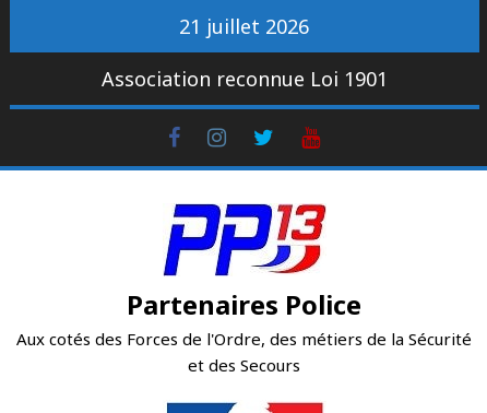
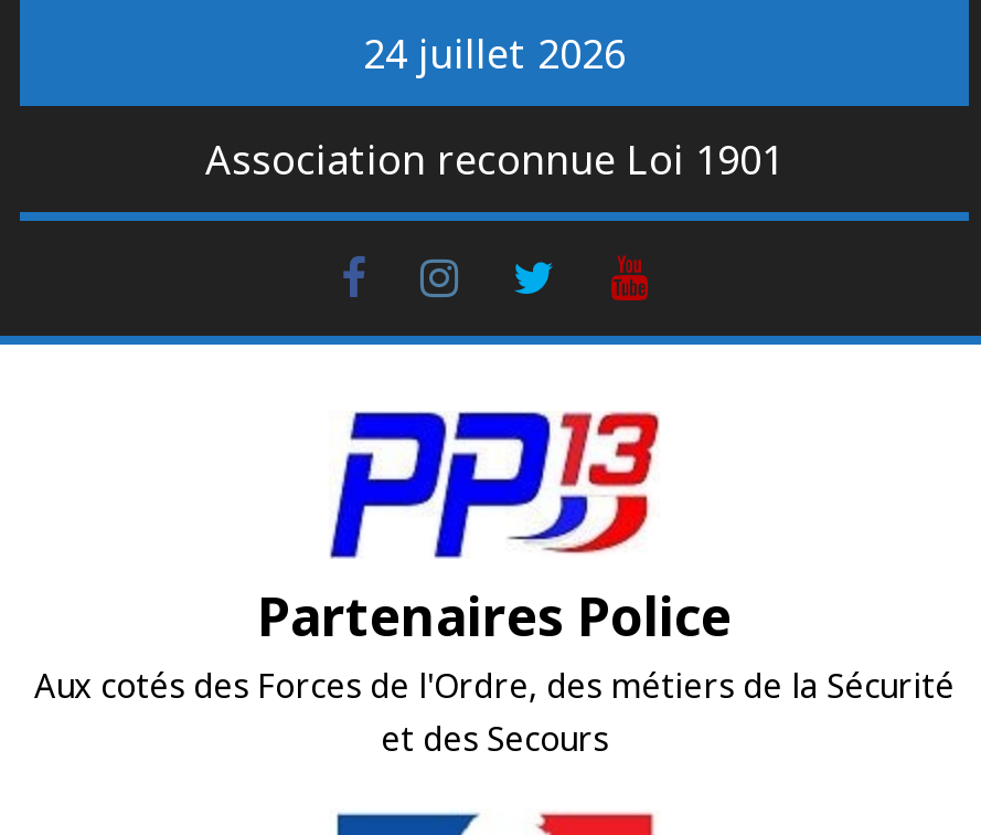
[180,13,310,39] 21 juillet 2026 -> [363,27,626,80] 24 juillet 2026

